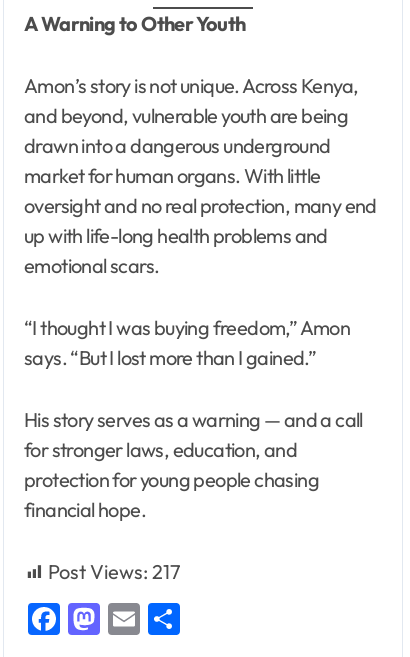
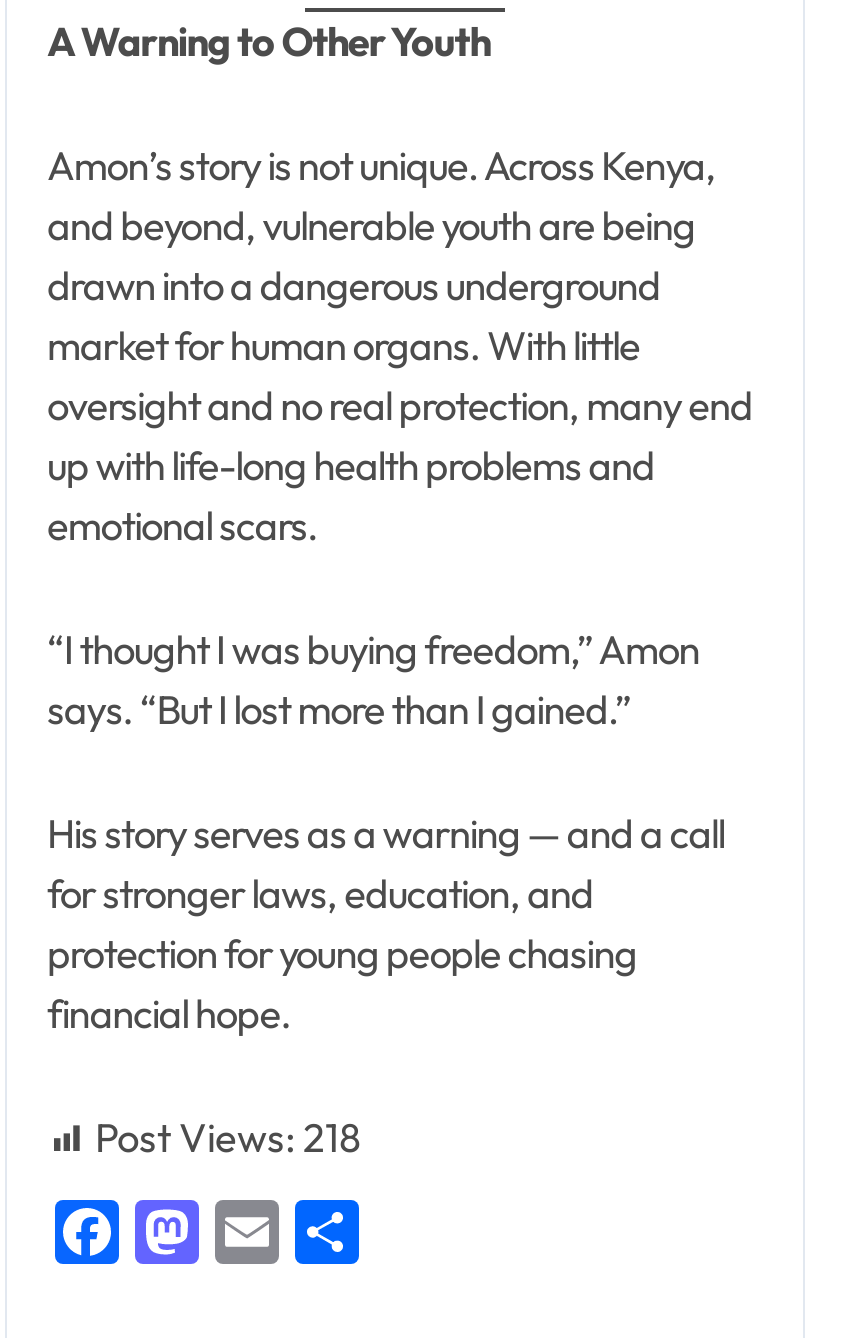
[48,559,181,584] Post Views: 217 -> [95,1112,361,1162] Post Views: 218

